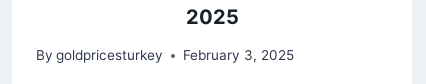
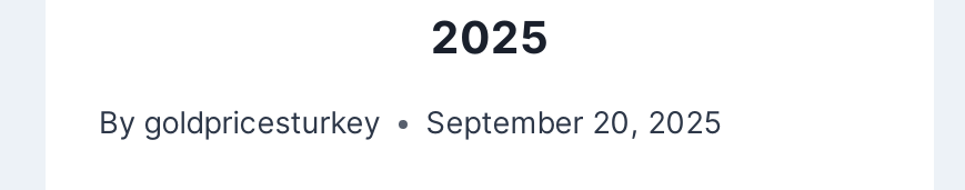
[36,47,294,63] By goldpricesturkey February 3, 2025 -> [99,105,721,141] By goldpricesturkey September 20, 2025

